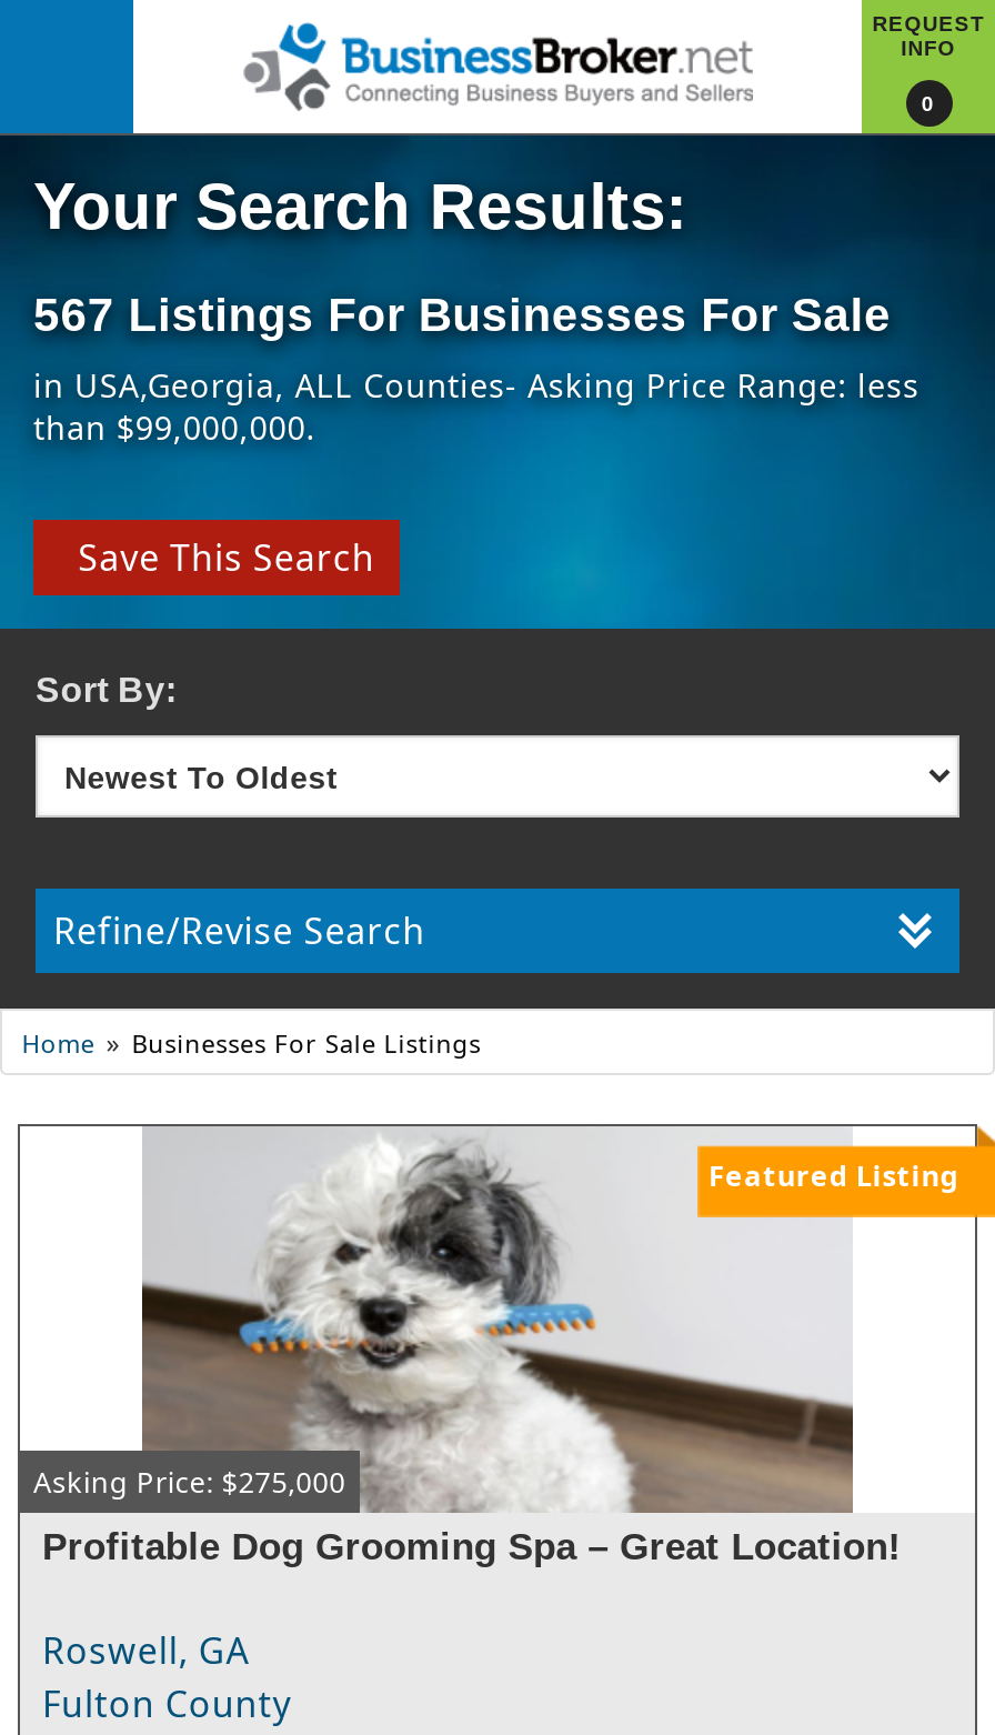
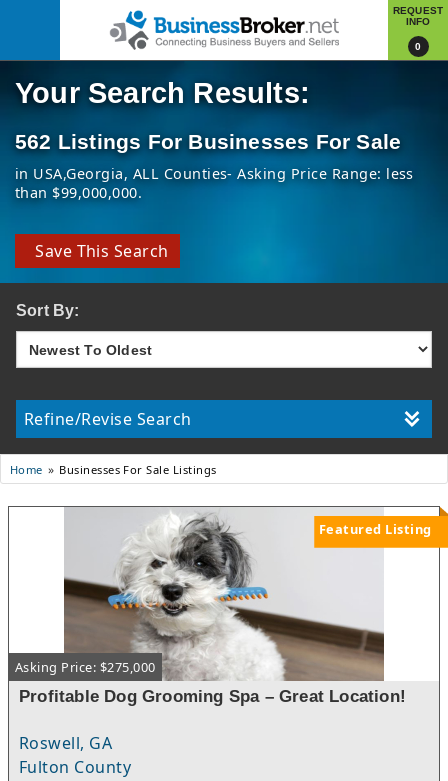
[33,289,891,340] 567 Listings For Businesses For Sale -> [15,130,401,153] 562 Listings For Businesses For Sale

